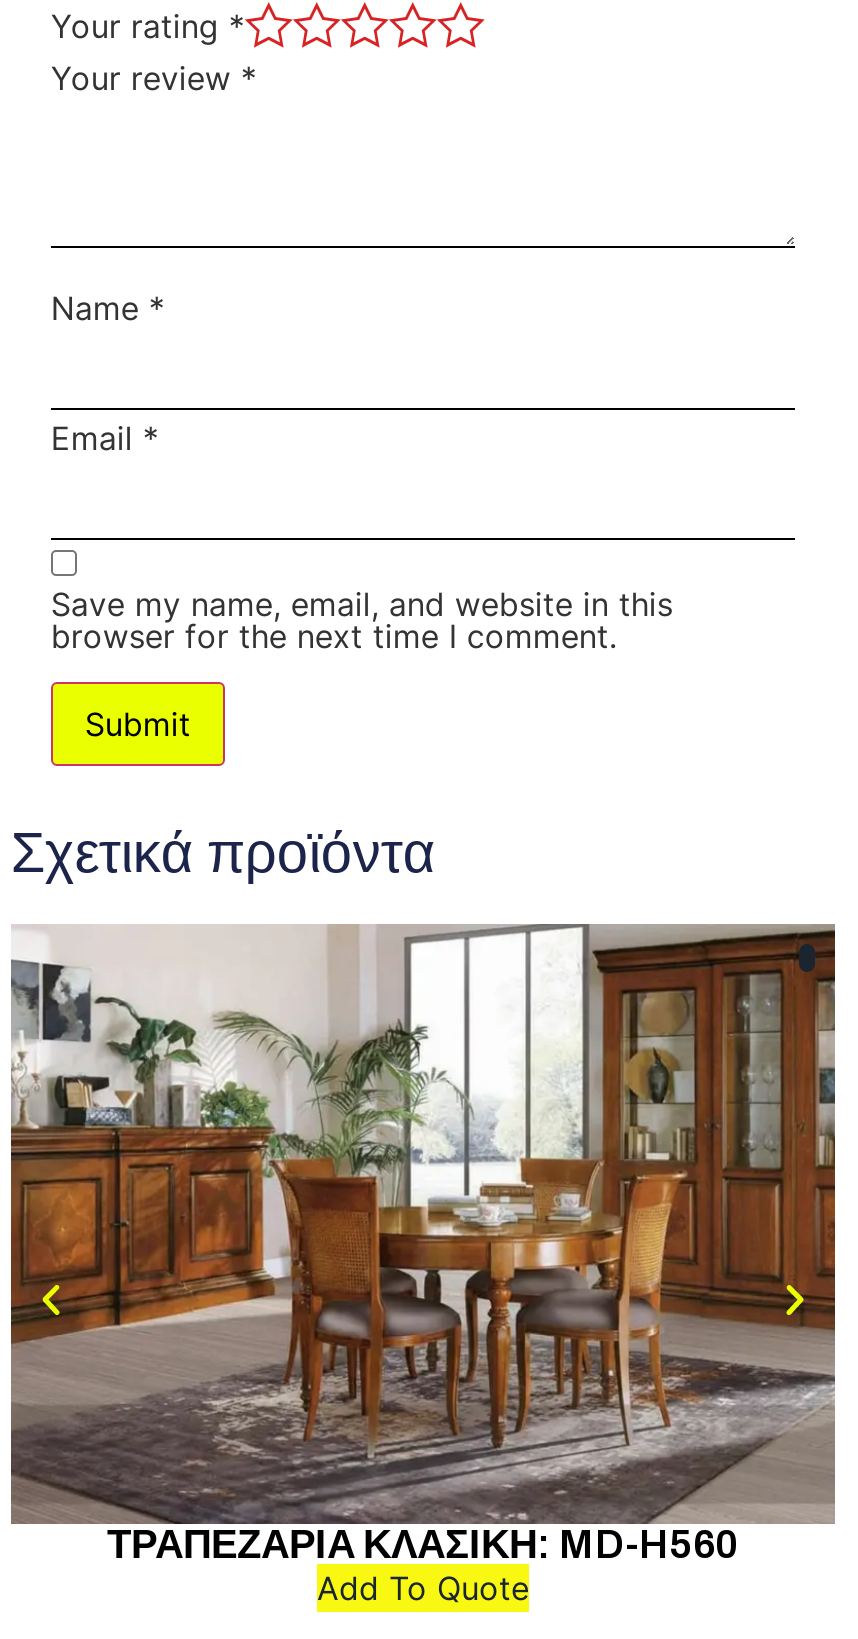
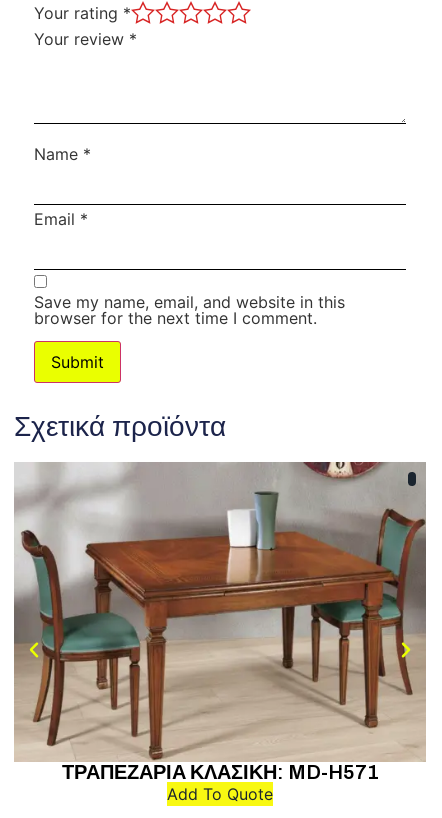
[9,926,837,1567] [image] | ΤΡΑΠΕΖΑΡΙΑ ΚΛΑΣΙΚΗ: MD-H560 -> [13,462,427,783] [image] | ΤΡΑΠΕΖΑΡΙΑ ΚΛΑΣΙΚΗ: MD-H571

